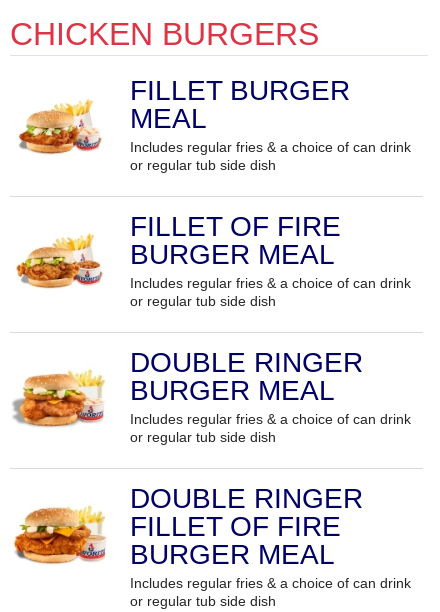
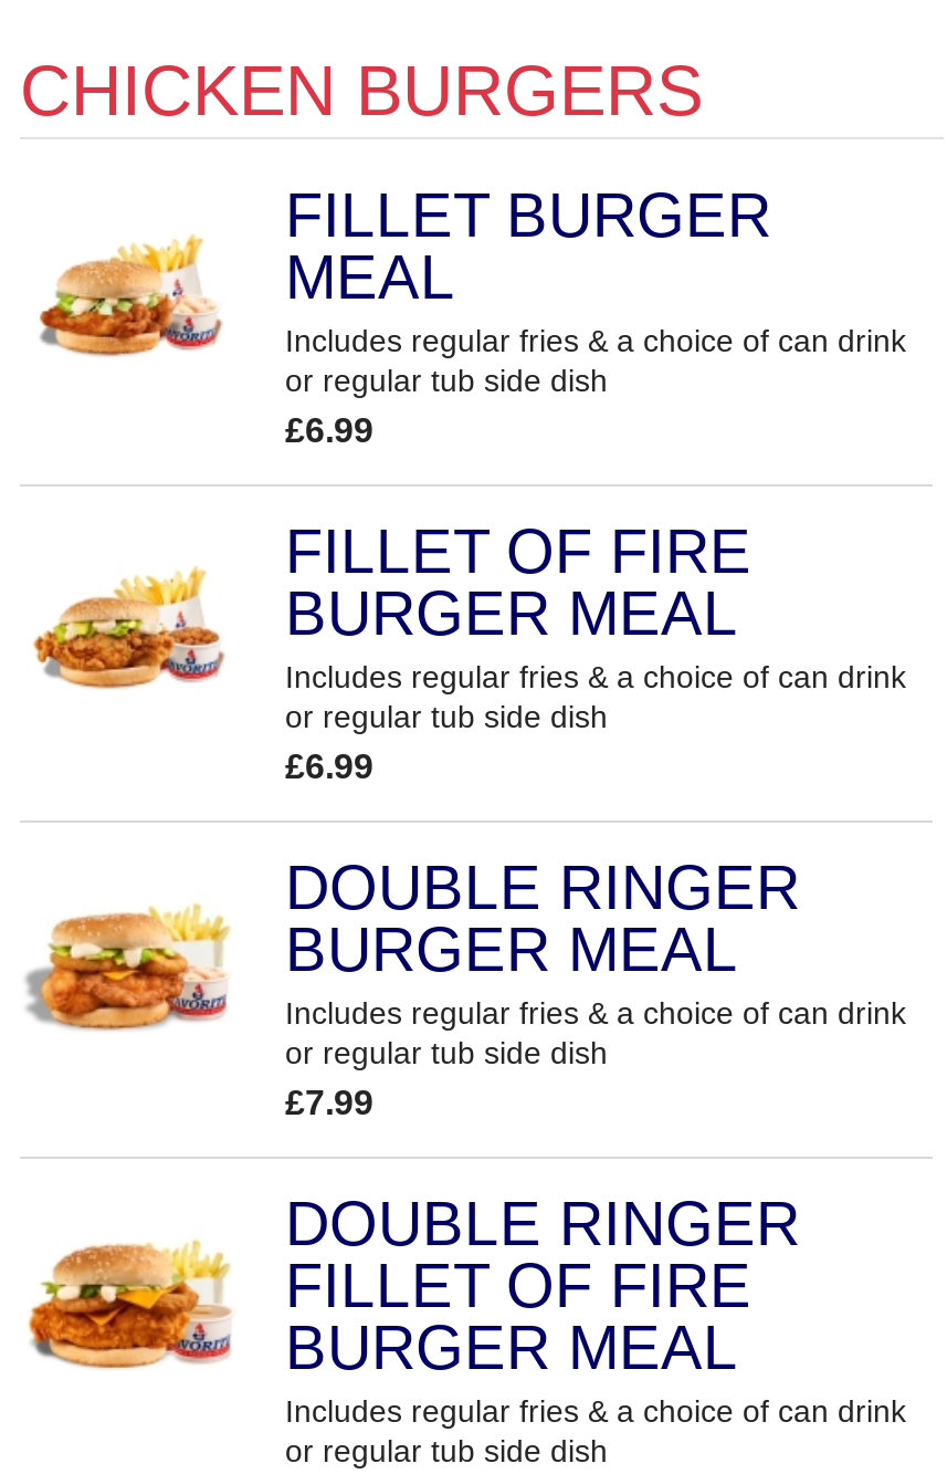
none -> [285,410,373,448] £6.99
none -> [285,746,373,784] £6.99
none -> [285,1083,373,1120] £7.99

